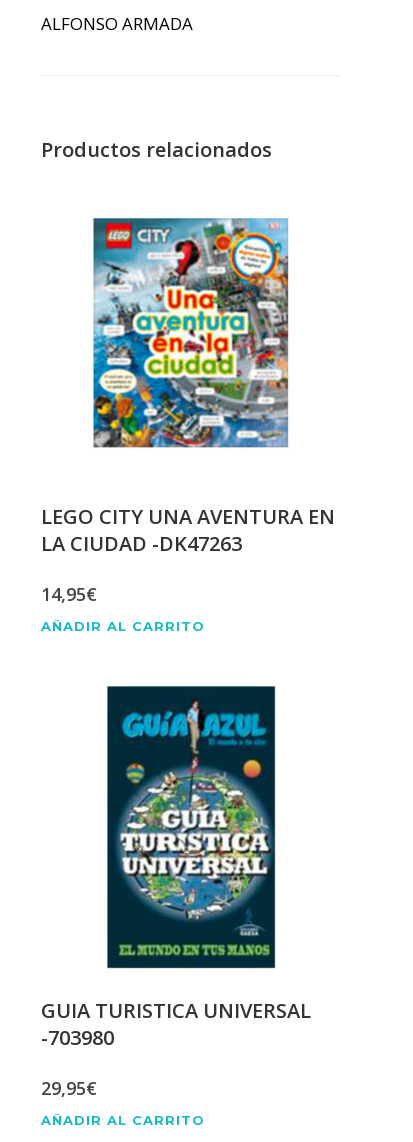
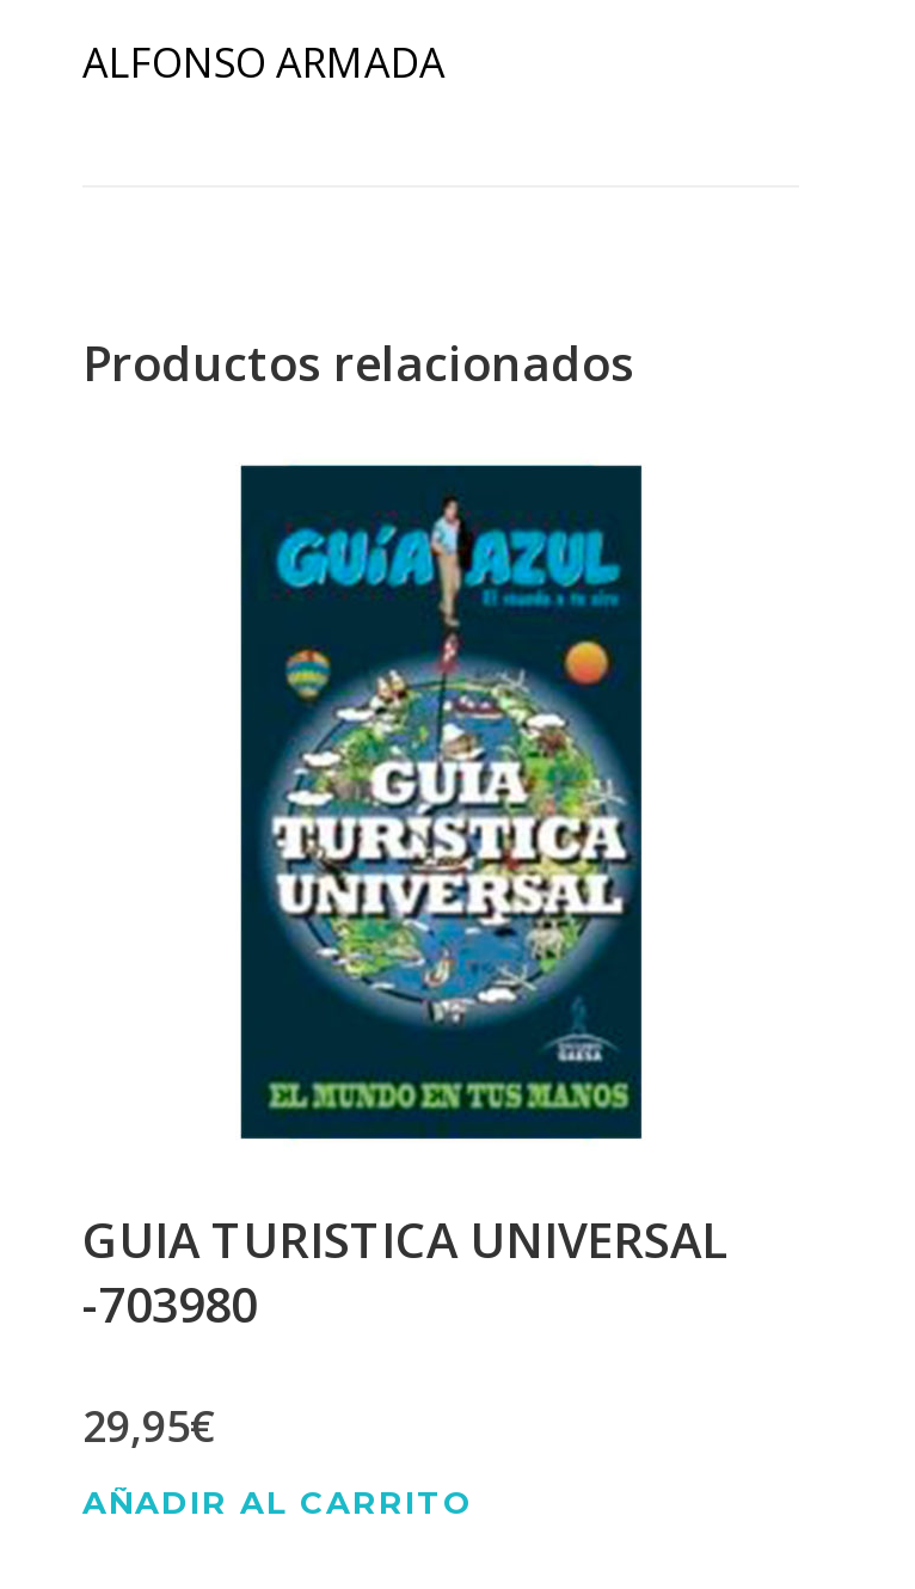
[92,217,289,449] [image] -> none
[41,503,335,634] LEGO CITY UNA AVENTURA EN | LA CIUDAD -DK47263 | 14,95€ | AÑADIR AL CARRITO -> none

